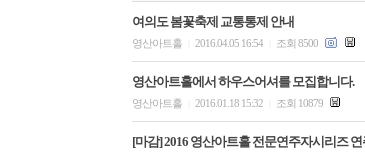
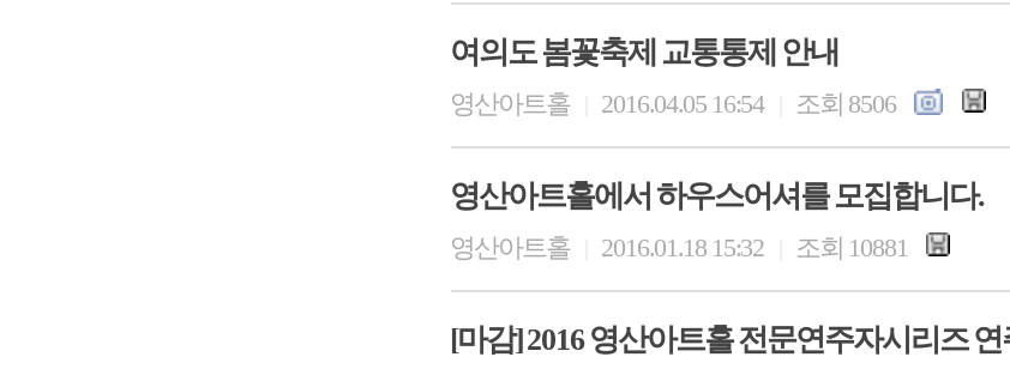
[131,37,319,49] 영산아트홀 2016.04.05 16:54 조회 8500 -> [450,89,901,118] 영산아트홀 2016.04.05 16:54 조회 8506
[131,97,324,109] 영산아트홀 2016.01.18 15:32 조회 10879 -> [450,233,913,262] 영산아트홀 2016.01.18 15:32 조회 10881

